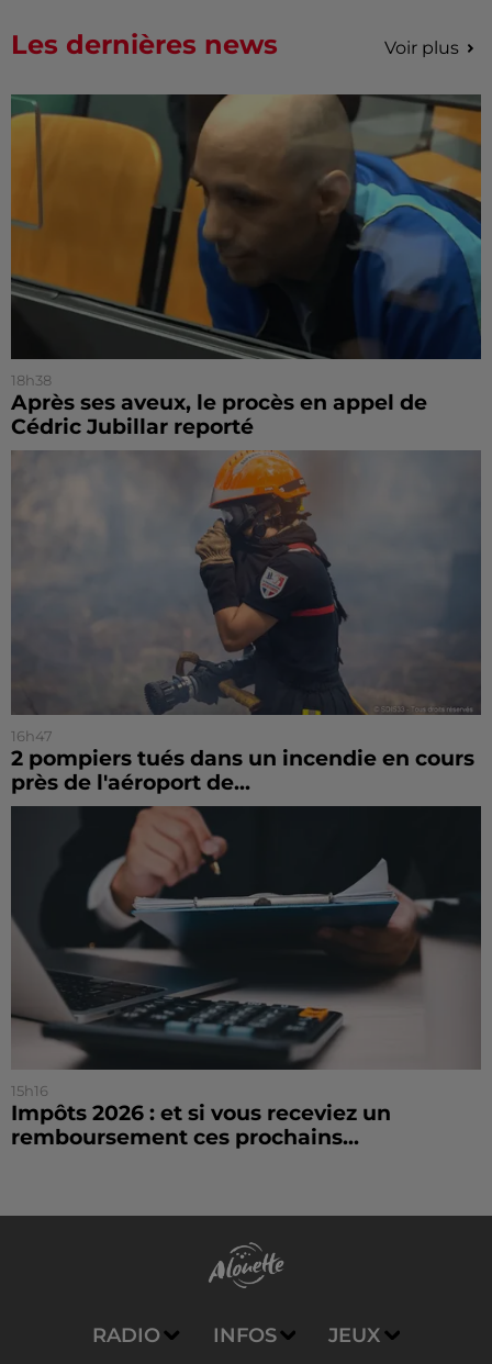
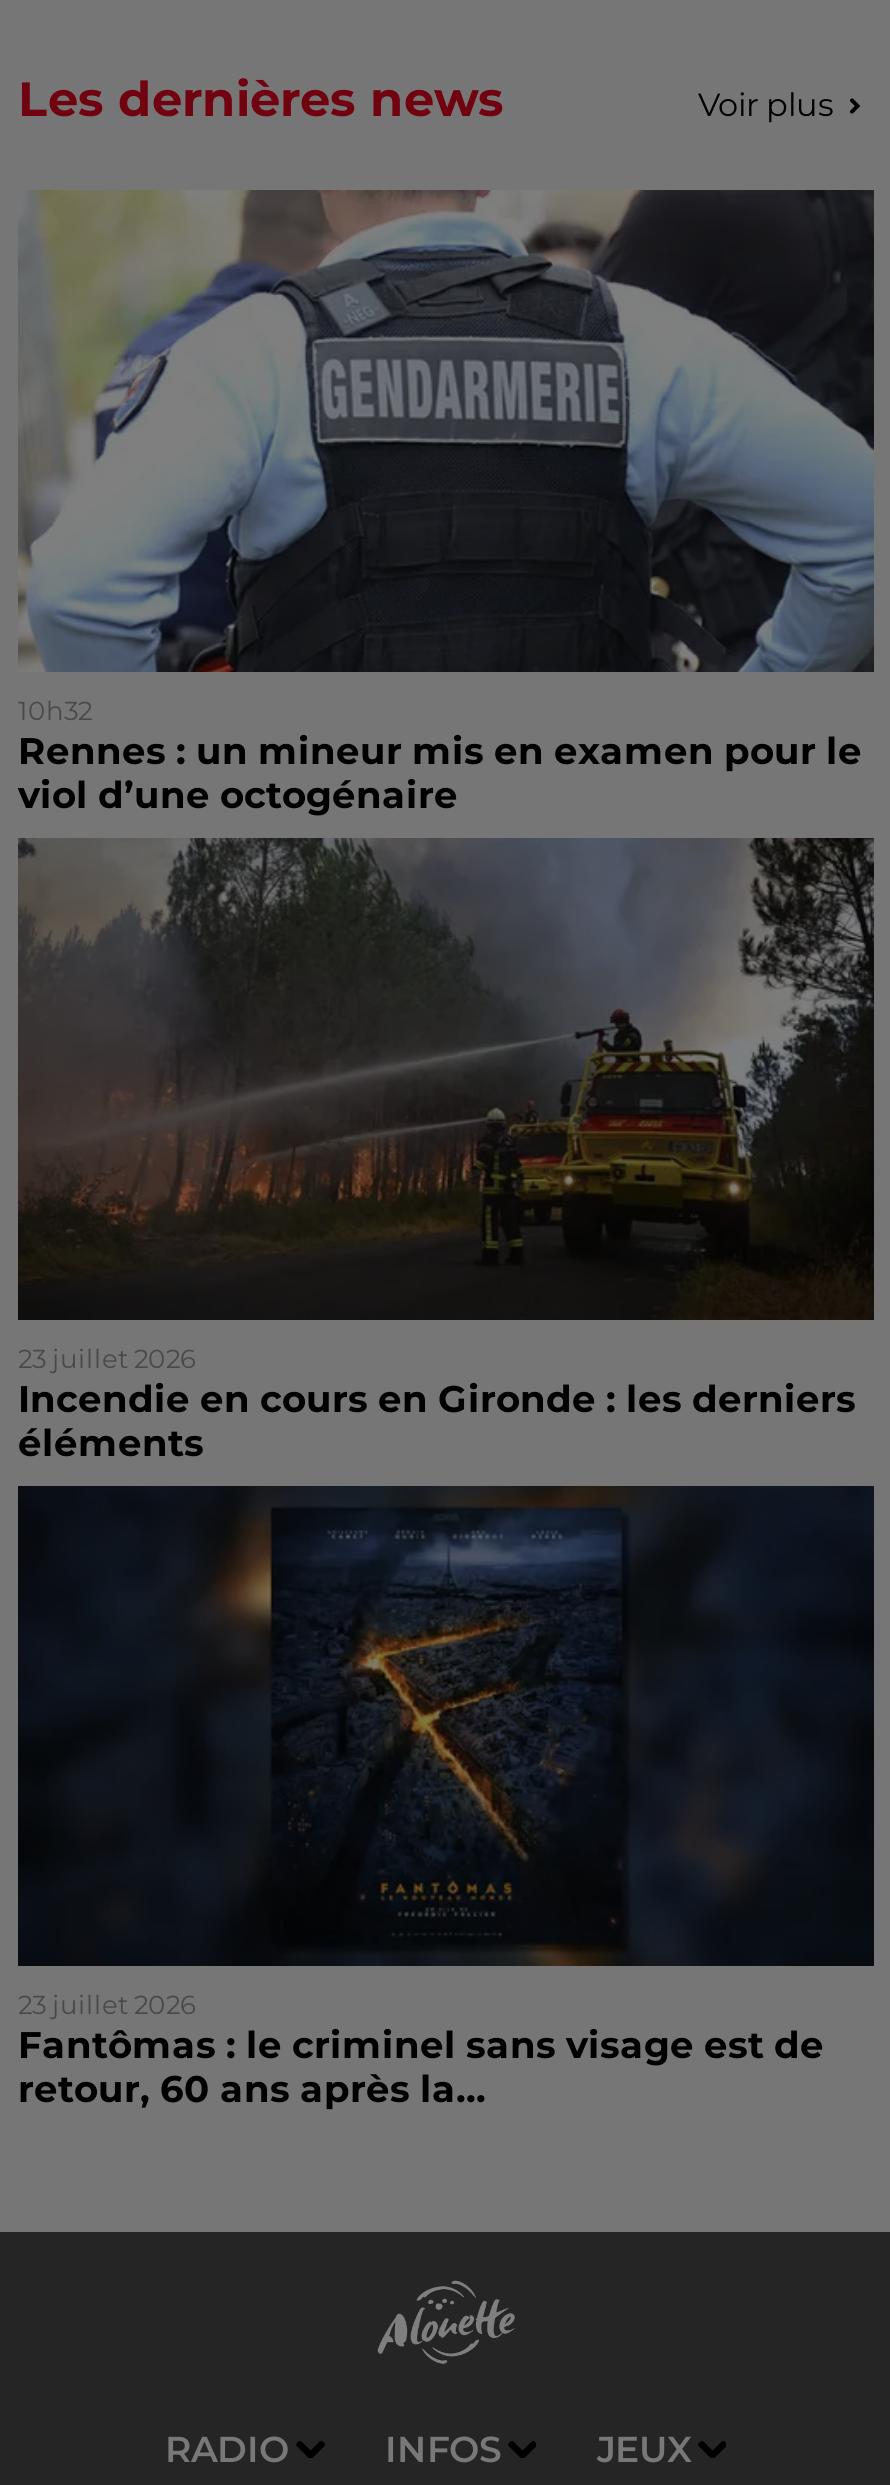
[10,93,482,439] [image] | 18h38 | Après ses aveux, le procès en appel de | Cédric Jubillar reporté -> [18,188,876,818] [image] | 10h32 | Rennes : un mineur mis en examen pour le | viol d’une octogénaire
[11,450,482,795] [image] | 16h47 | 2 pompiers tués dans un incendie en cours | près de l'aéroport de... -> [18,836,876,1465] [image] | 23 juillet 2026 | Incendie en cours en Gironde : les derniers | éléments
[10,805,482,1150] [image] | 15h16 | Impôts 2026 : et si vous receviez un | remboursement ces prochains... -> [16,1484,874,2113] [image] | 23 juillet 2026 | Fantômas : le criminel sans visage est de | retour, 60 ans après la...

